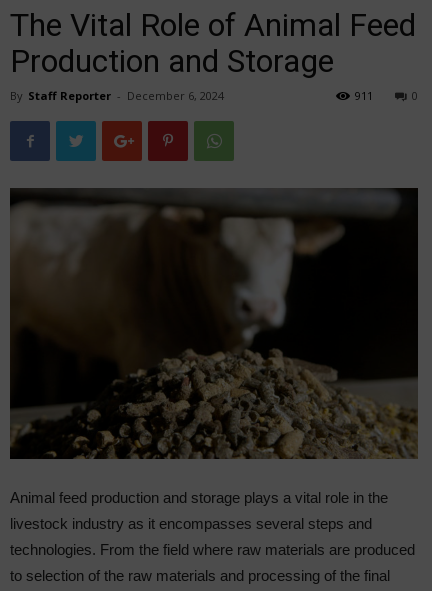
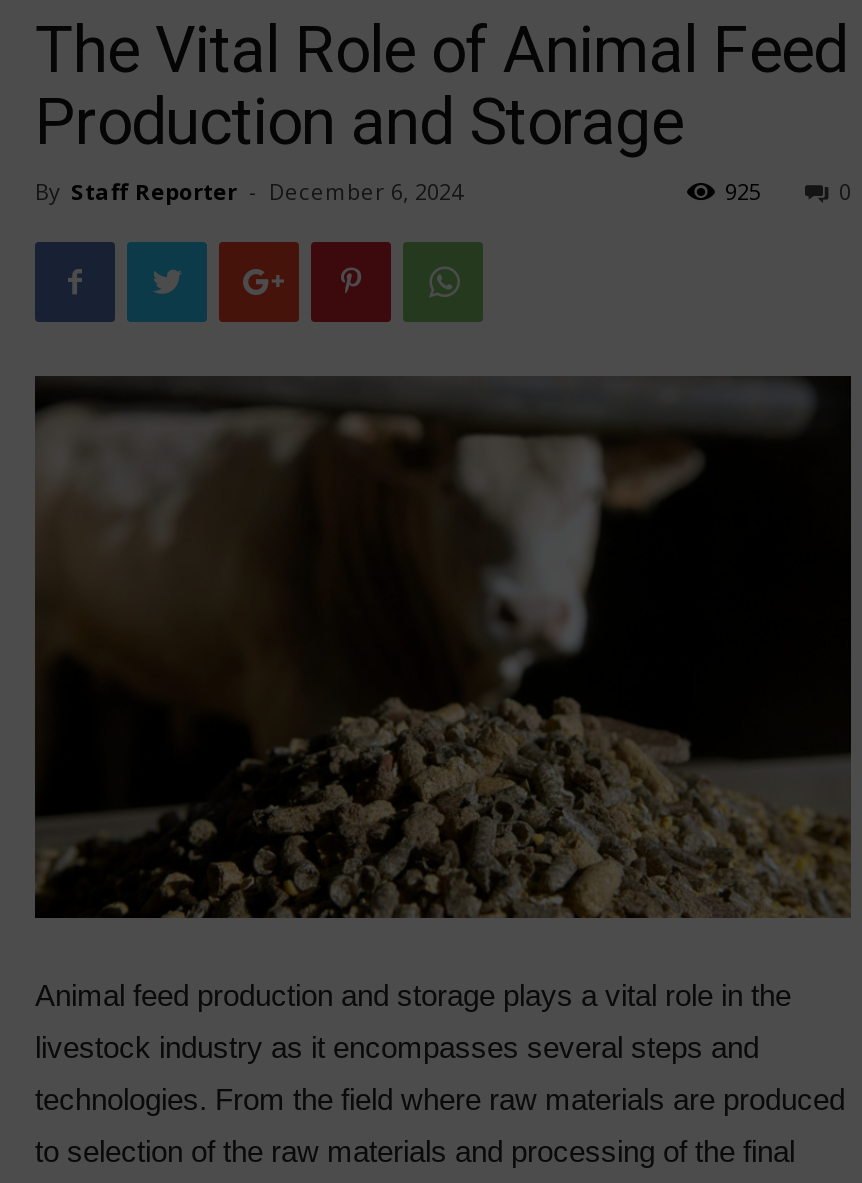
[355,88,373,103] 911 -> [725,176,761,206] 925

